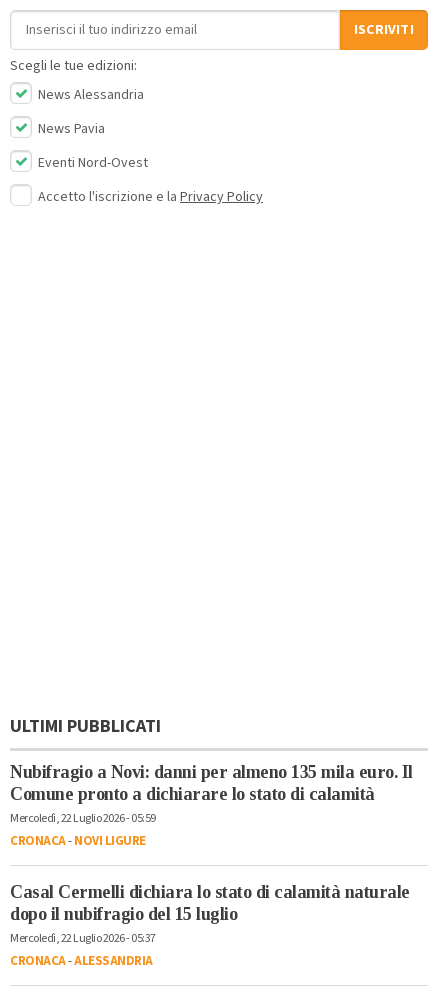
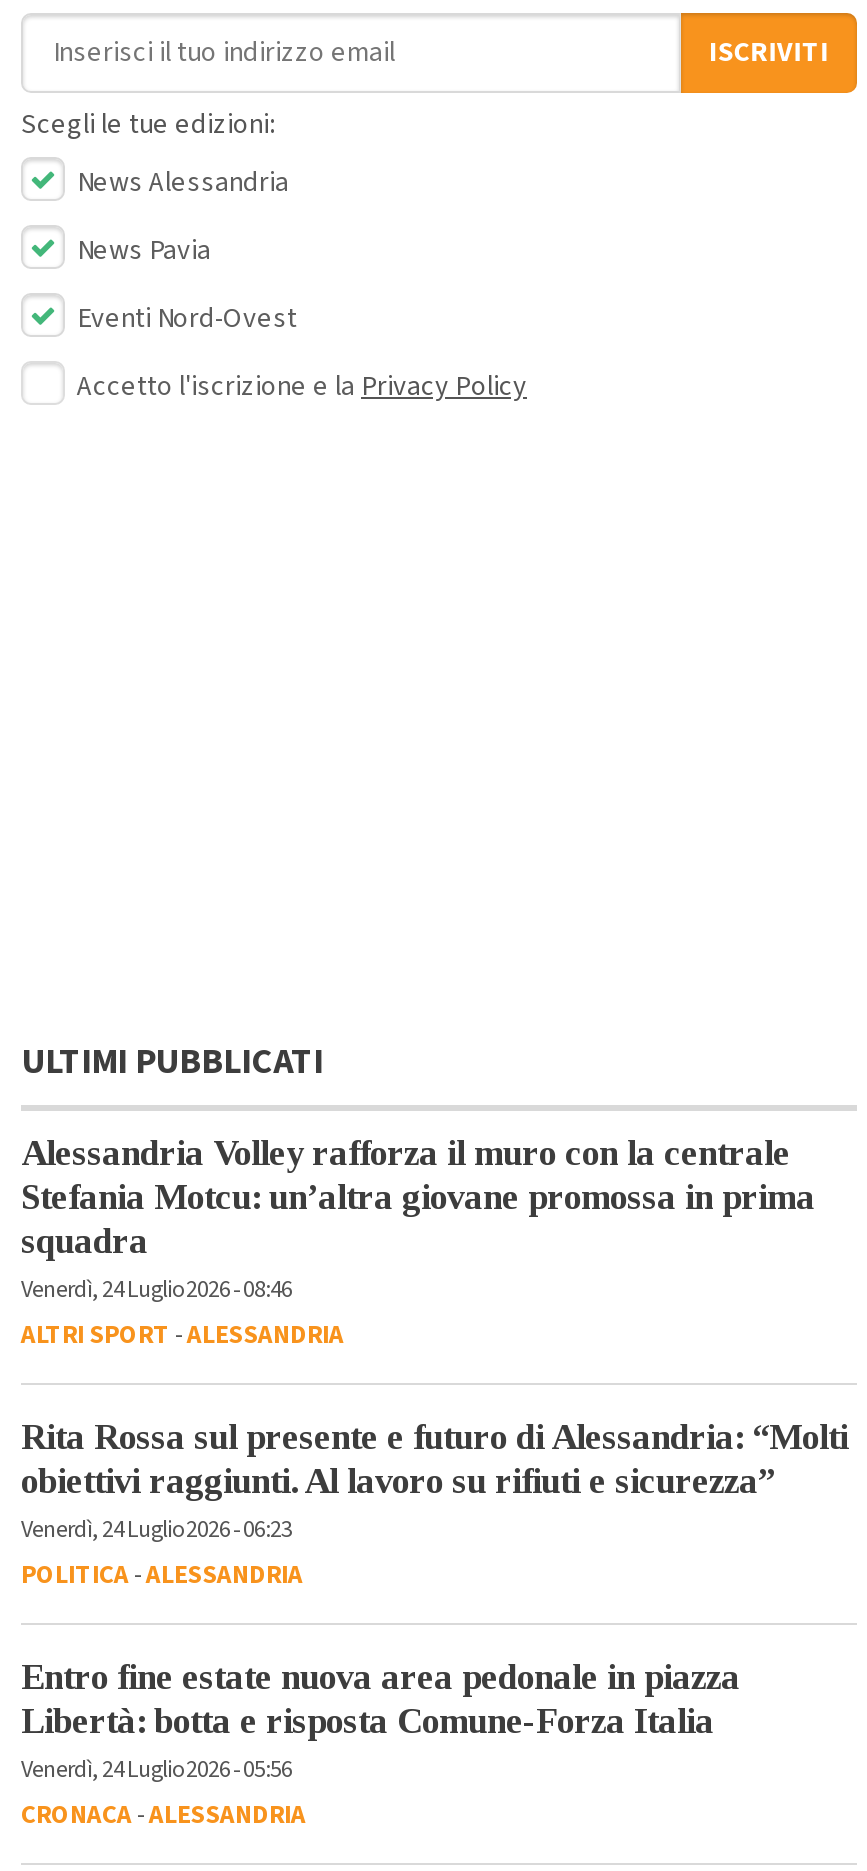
moved [10,714,161,739] -> [21,1037,323,1087]: ULTIMI PUBBLICATI
[10,762,412,947] Nubifragio a Novi: danni per almeno 135 mila euro. Il | Comune pronto a dichiarare lo stato di calamità | Mercoledì, 22 Luglio 2026 - 05:59 | CRONACA-NOVI LIGURE | Casal Cermelli dichiara lo stato di calamità naturale | dopo il nubifragio del 15 luglio | Mercoledì, 22 Luglio 2026 - 05:37 -> [21,1133,848,1787] Alessandria Volley rafforza il muro con la centrale | Stefania Motcu: un’altra giovane promossa in prima | squadra | Venerdì, 24 Luglio 2026 - 08:46 | ALTRI SPORT -ALESSANDRIA | Rita Rossa sul presente e futuro di Alessandria: “Molti | obiettivi raggiunti. Al lavoro su rifiuti e sicurezza” | Venerdì, 24 Luglio 2026 - 06:23 | POLITICA -ALESSANDRIA | Entro fine estate nuova area pedonale in piazza | Libertà: botta e risposta Comune-Forza Italia | Venerdì, 24 Luglio 2026 - 05:56

